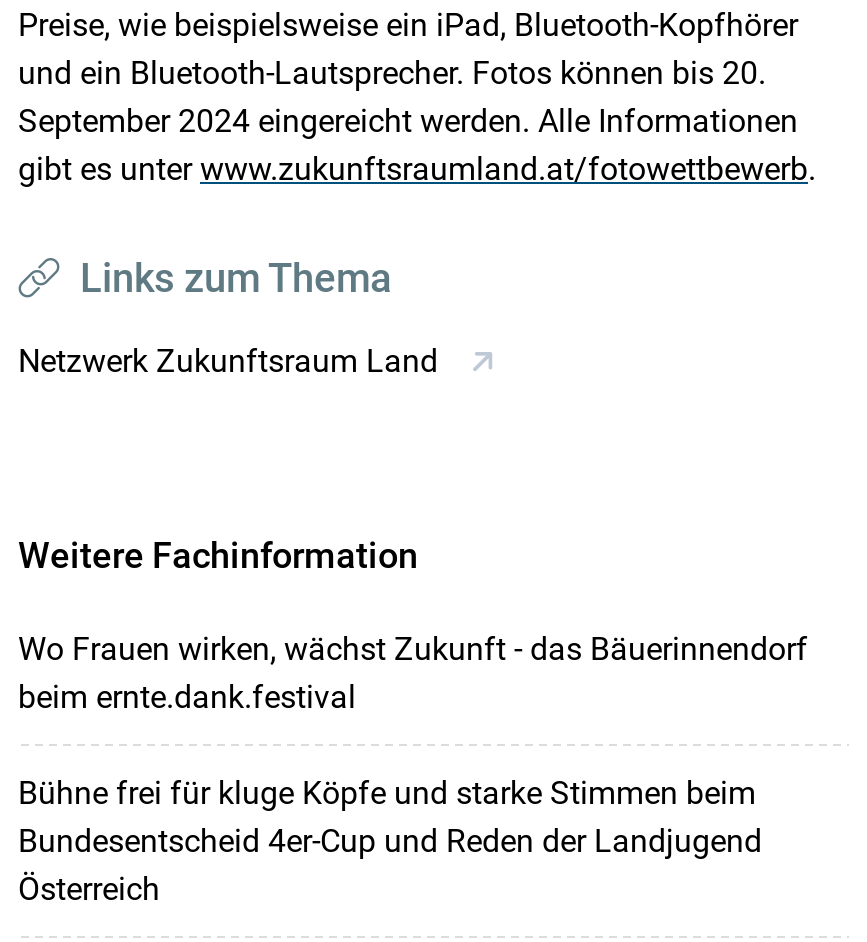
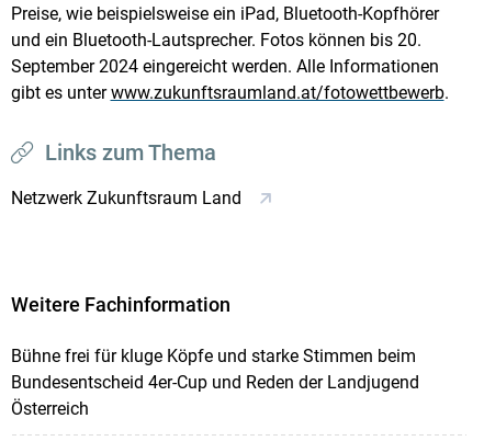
[18,629,808,715] Wo Frauen wirken, wächst Zukunft - das Bäuerinnendorf | beim ernte.dank.festival -> none

